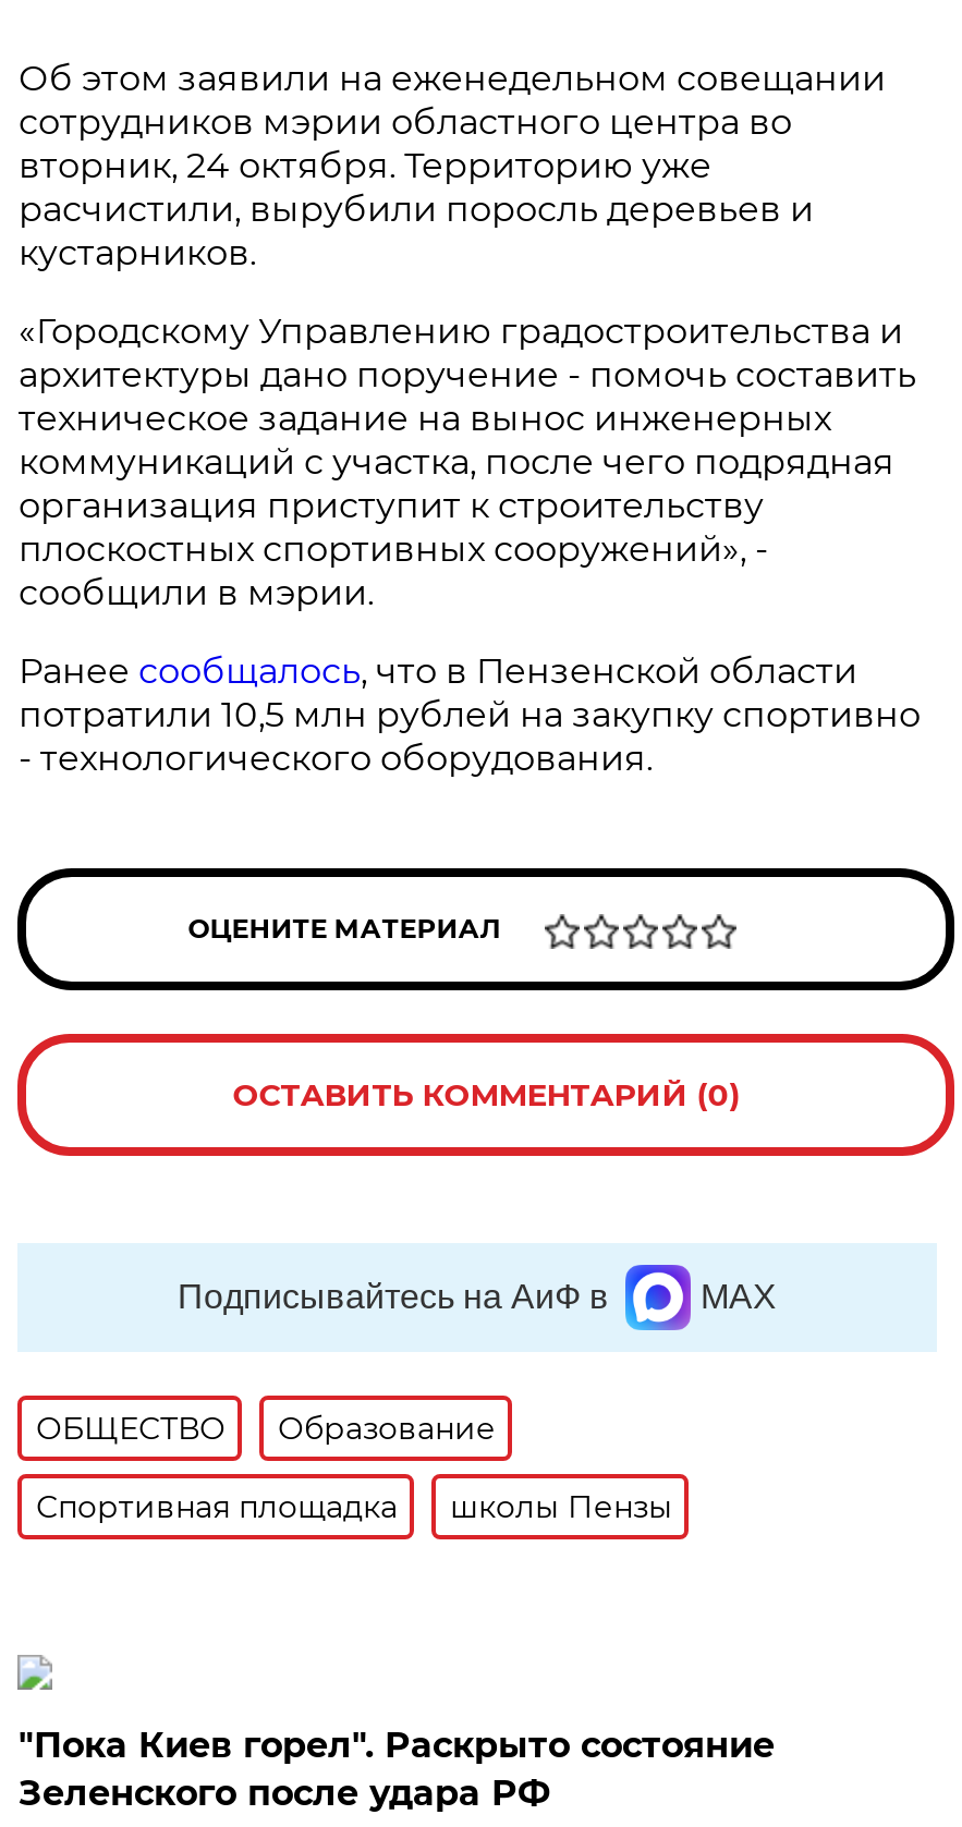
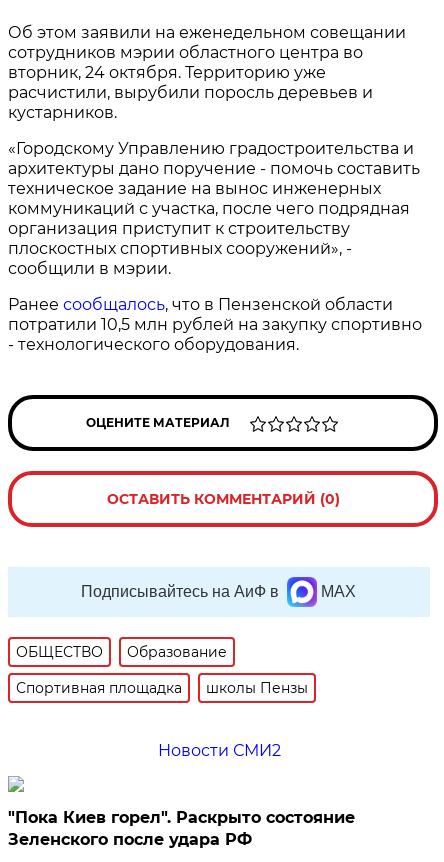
none -> [158,741,281,760] Новости СМИ2

